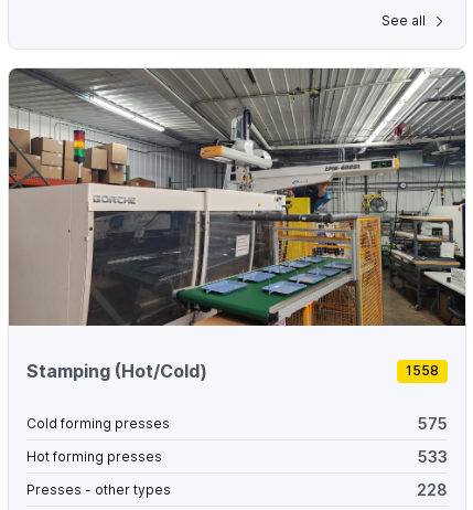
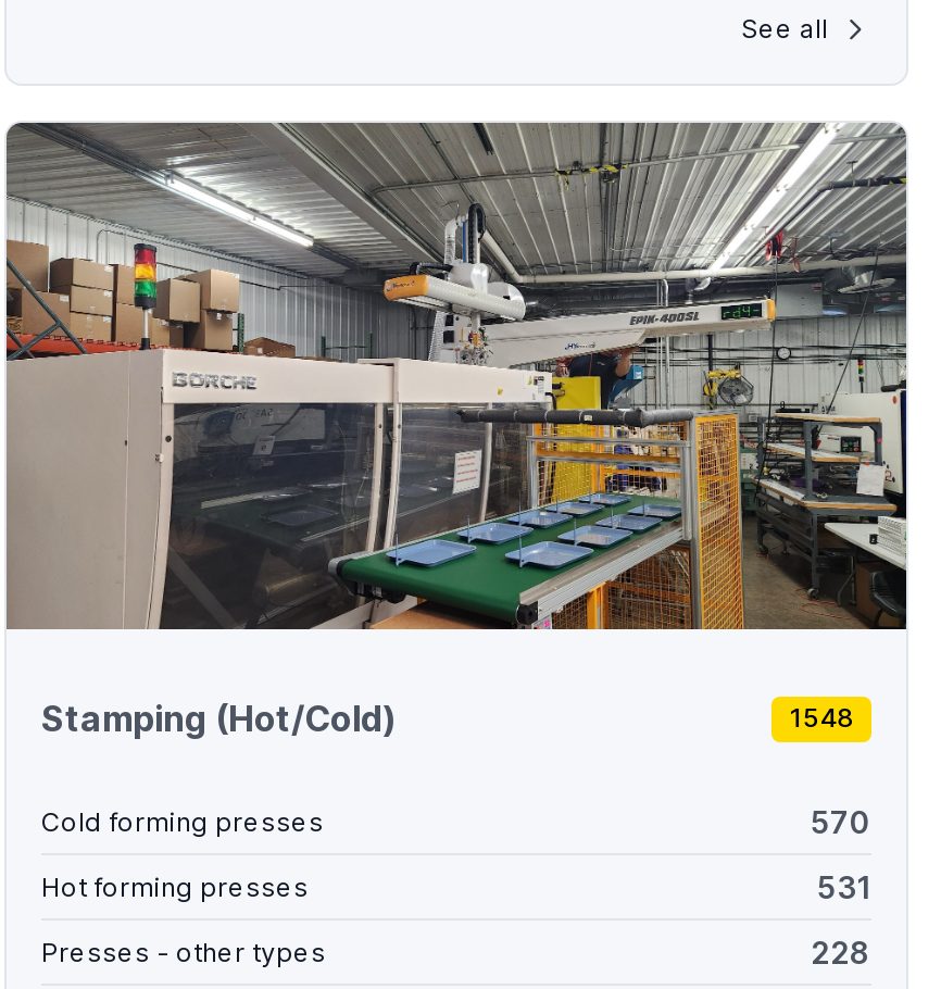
[406,362,439,379] 1558 -> [789,702,855,734] 1548
[418,414,448,433] 575 -> [811,804,871,841] 570
[418,447,448,466] 533 -> [817,869,871,906] 531

